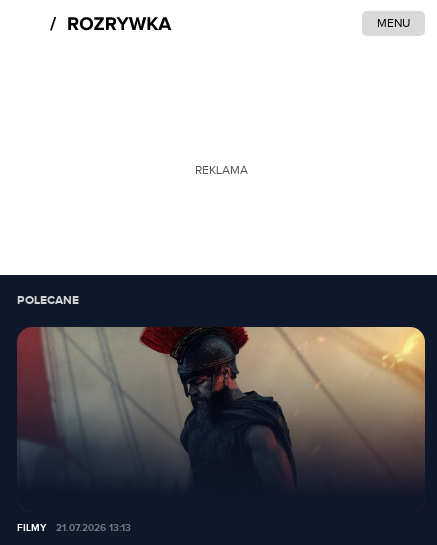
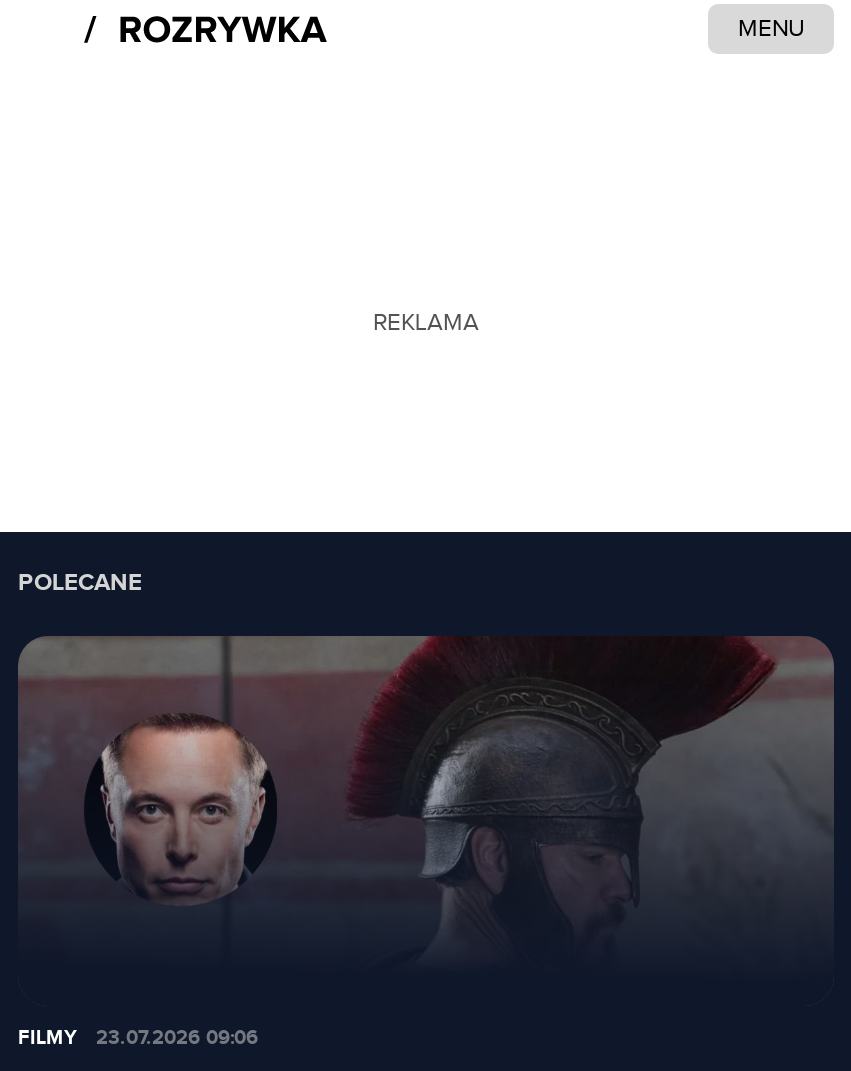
[17,326,425,476] [image] -> [18,636,832,938] [image]
[17,522,131,534] FILMY 21.07.2026 13:13 -> [18,1026,258,1050] FILMY 23.07.2026 09:06

